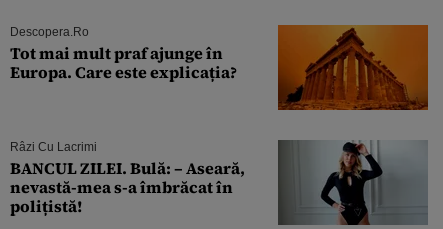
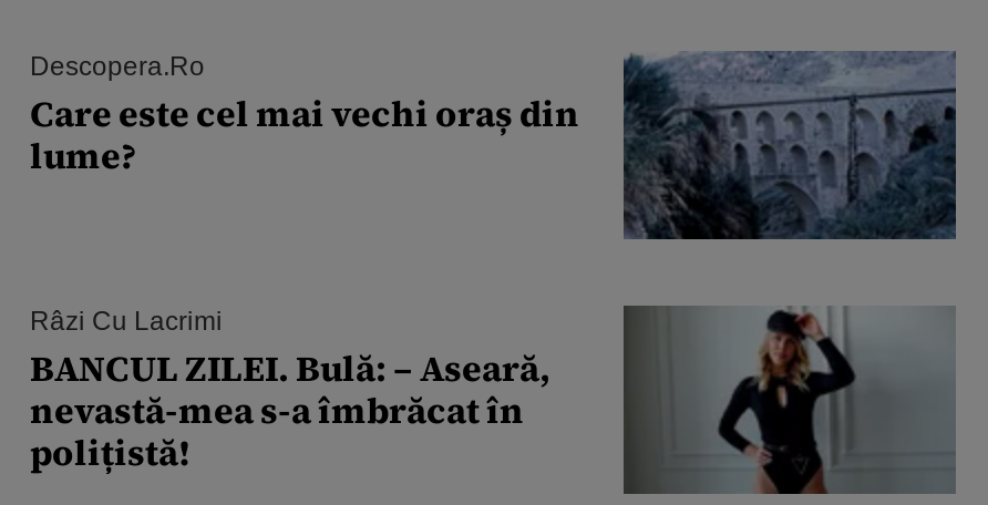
[10,24,429,111] [image] | Tot mai mult praf ajunge în | Europa. Care este explicația? -> [30,49,958,241] [image] | Care este cel mai vechi oraș din | lume?

